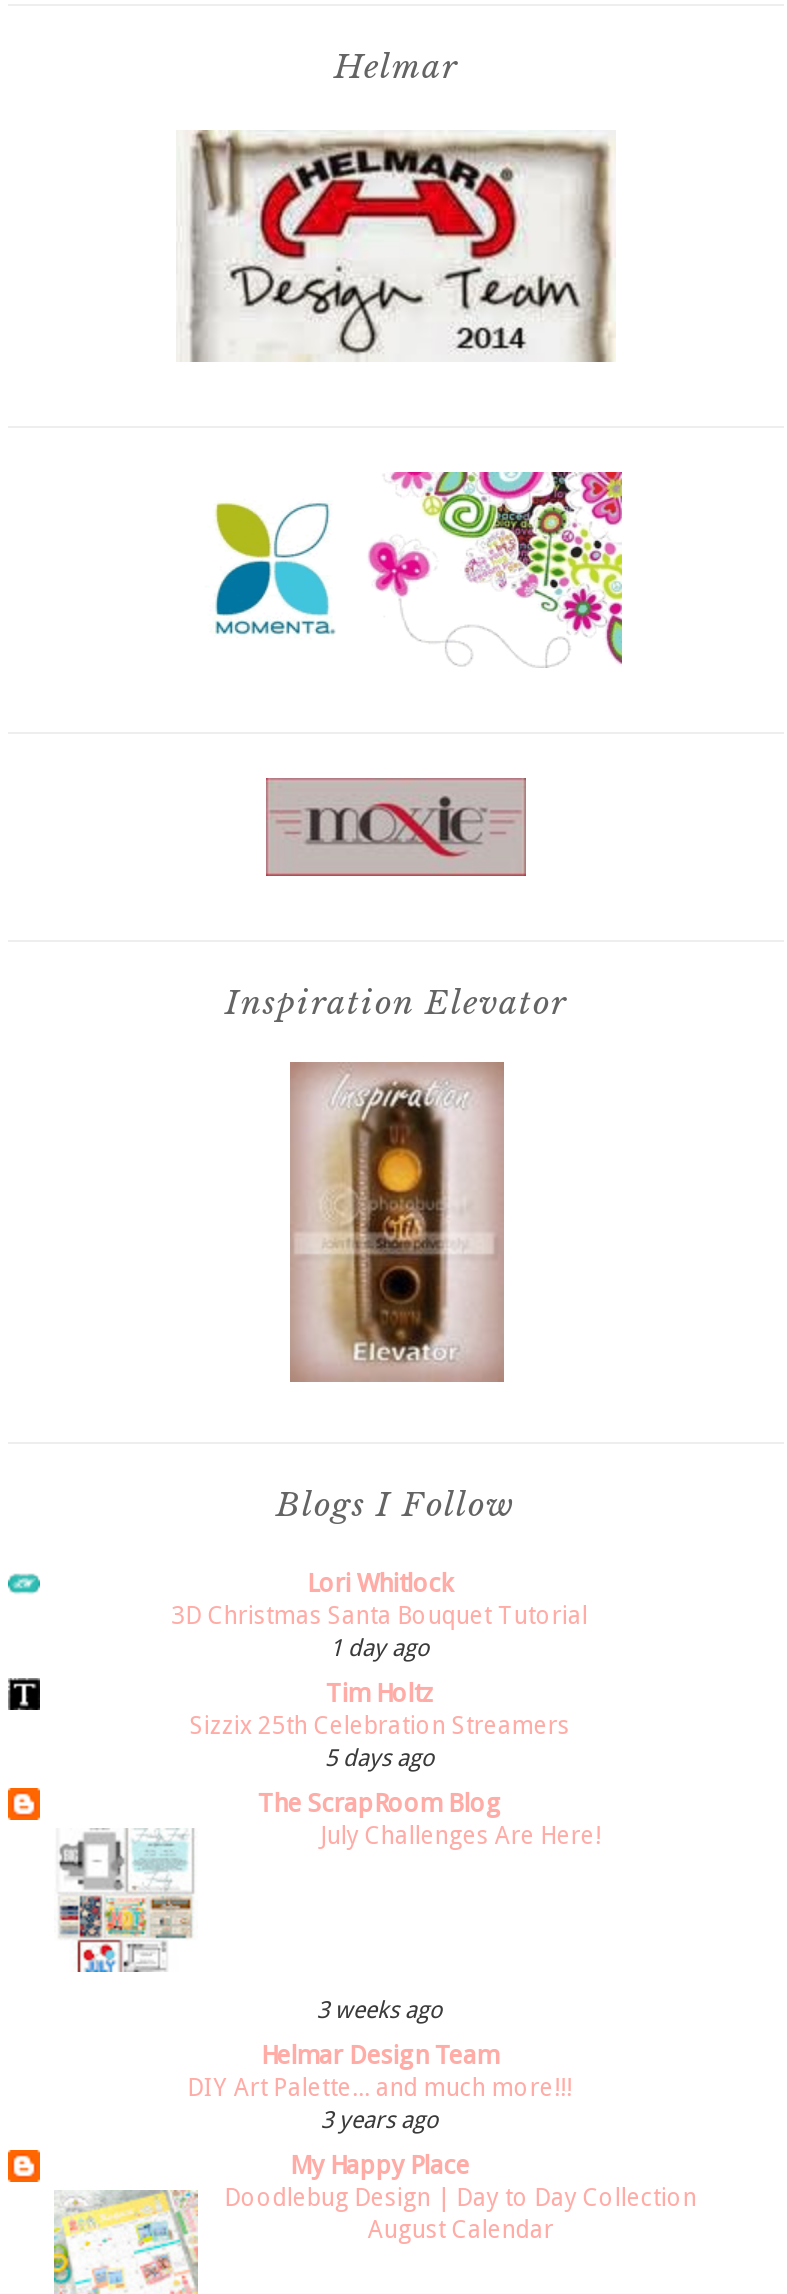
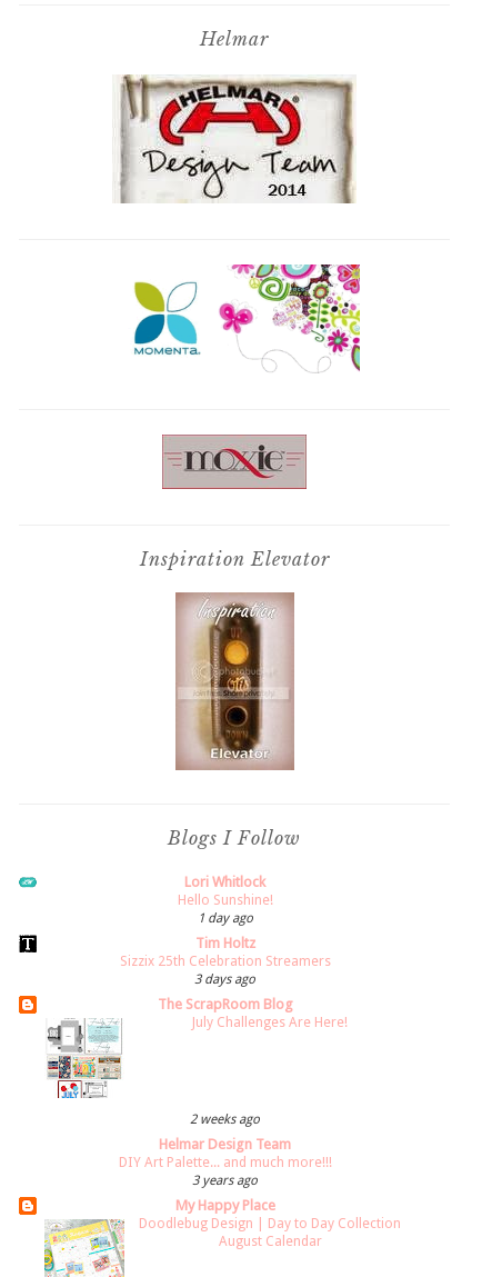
[172,1602,588,1630] 3D Christmas Santa Bouquet Tutorial -> [178,893,273,908] Hello Sunshine!
[325,1744,435,1772] 5 days ago -> [195,972,256,987] 3 days ago
[317,1996,443,2024] 3 weeks ago -> [190,1112,260,1127] 2 weeks ago

